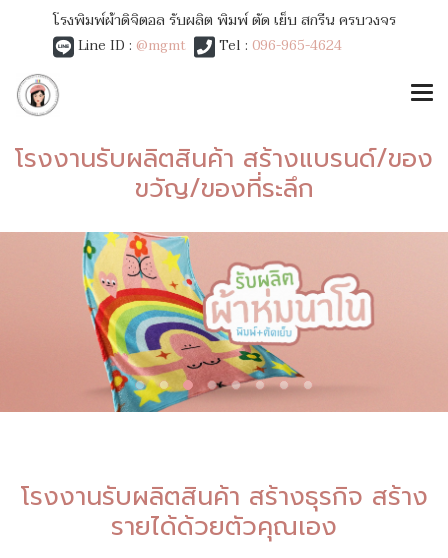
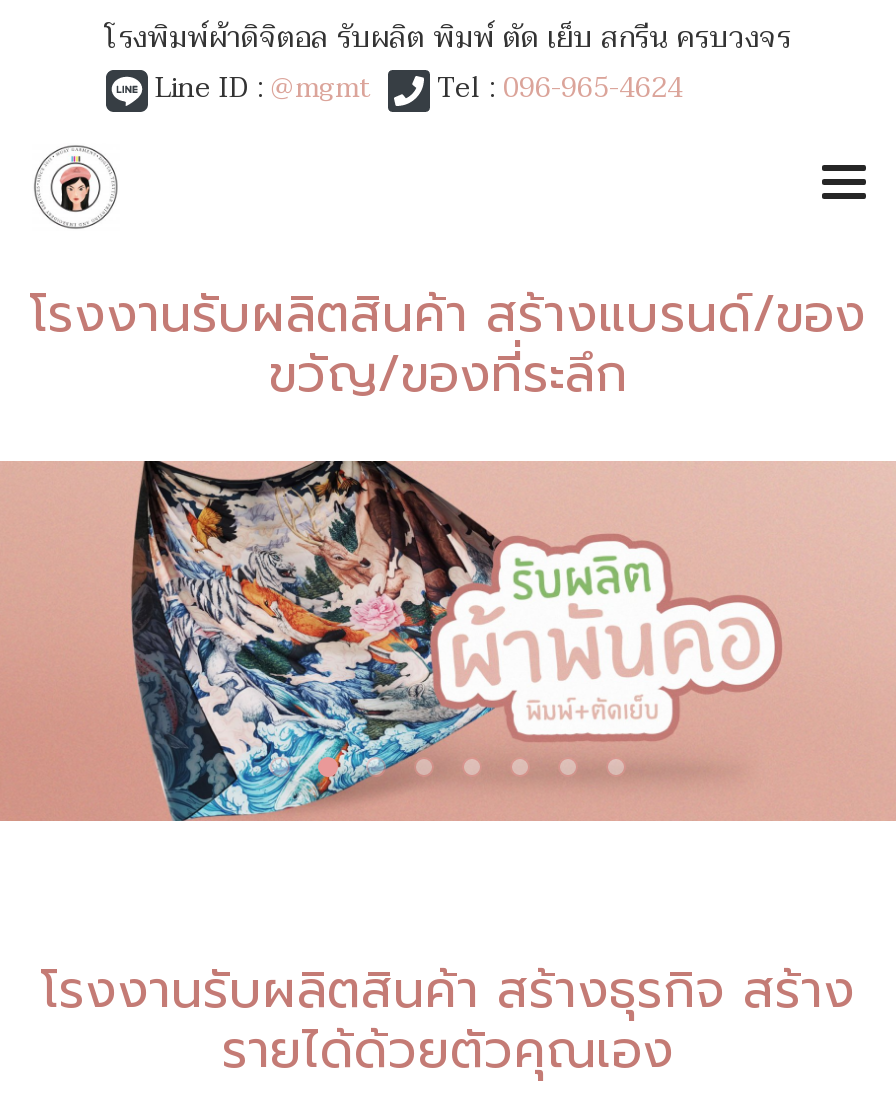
[66,231,390,413] [image] -> [130,459,782,823] [image]

